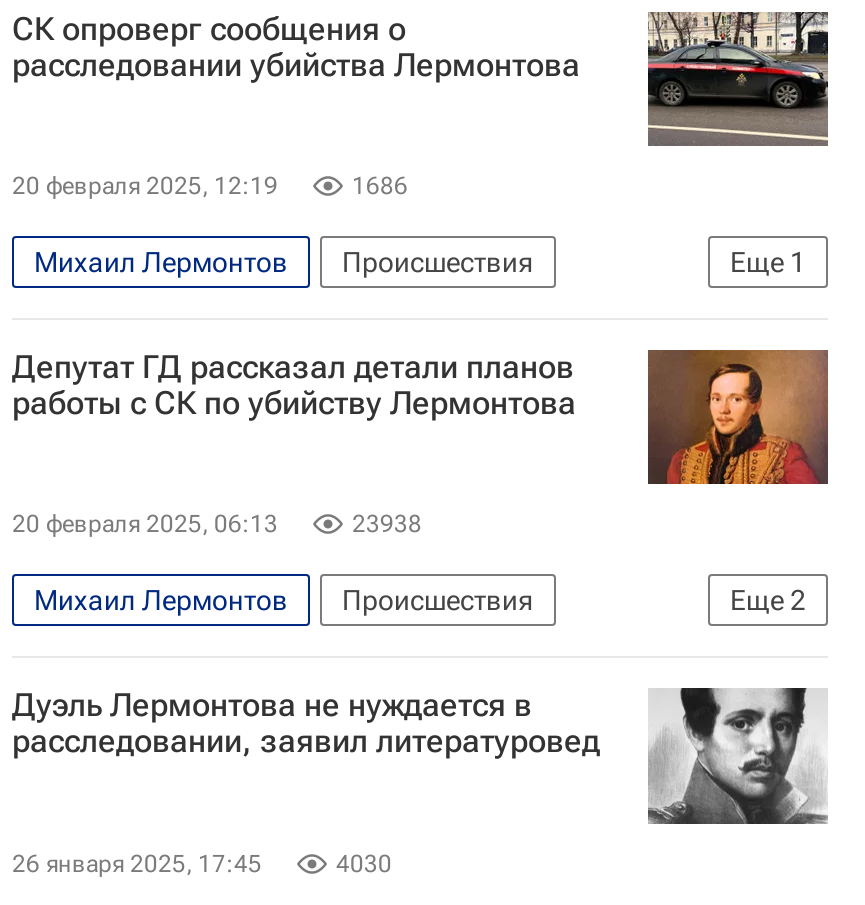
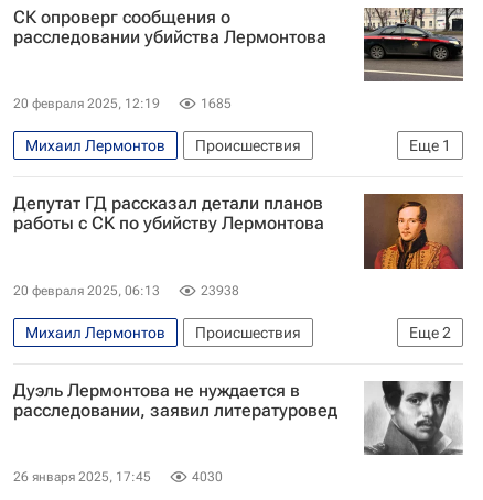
[352,171,408,199] 1686 -> [201,96,232,111] 1685

